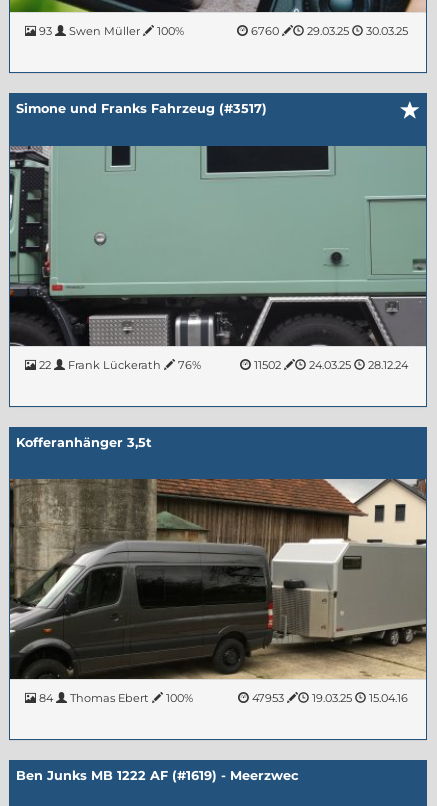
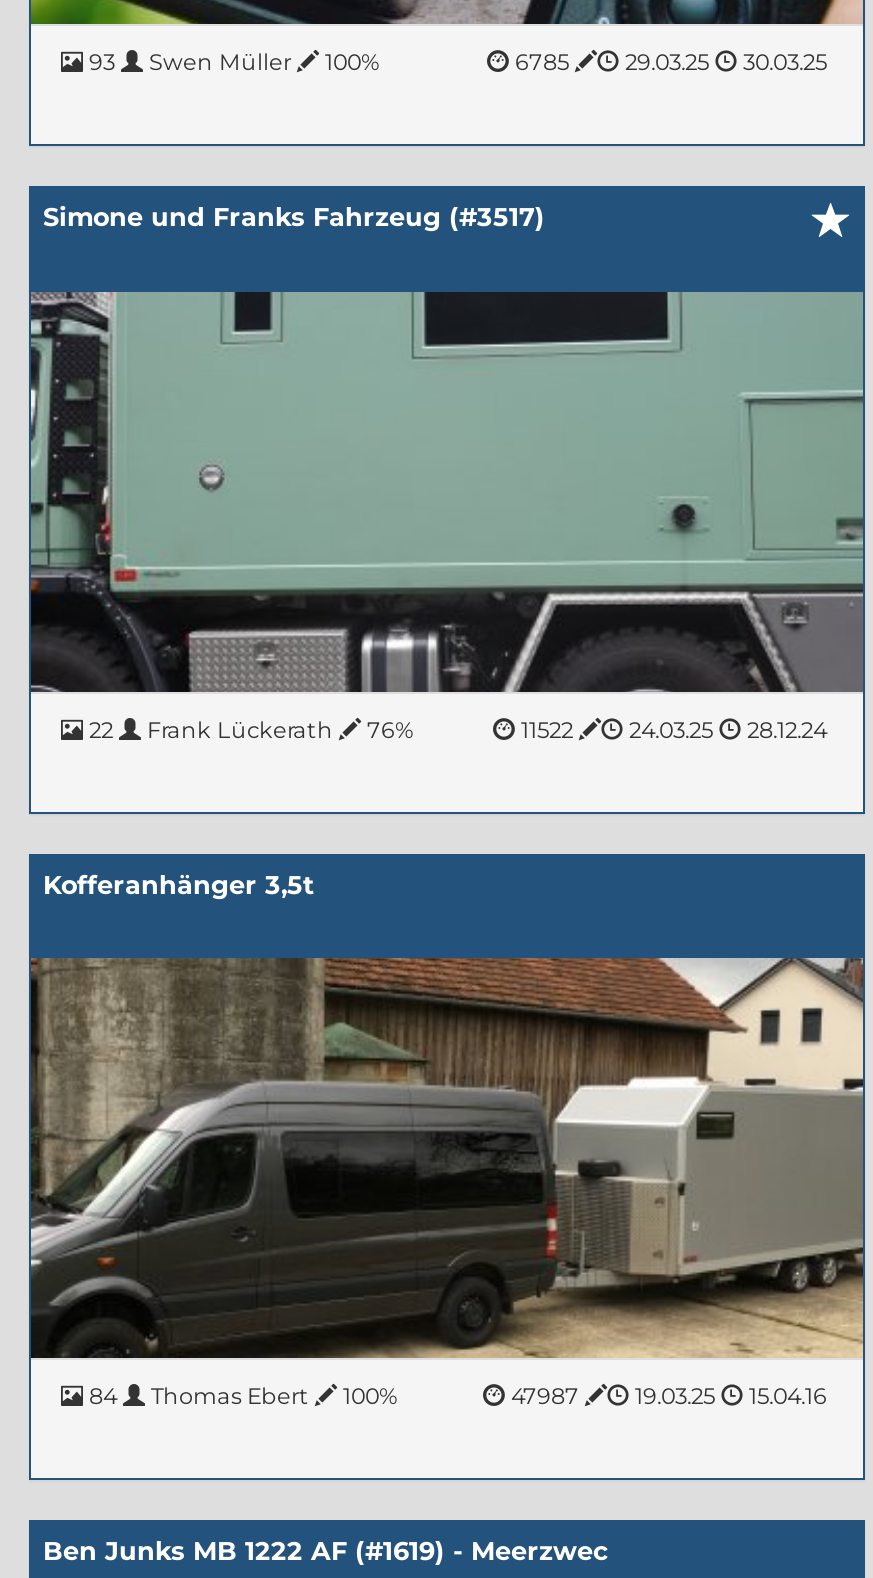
[248,24,411,38] 6760 29.03.25 30.03.25 -> [509,49,833,77] 6785 29.03.25 30.03.25
[251,358,411,372] 11502 24.03.25 28.12.24 -> [515,716,833,744] 11522 24.03.25 28.12.24
[249,691,411,705] 47953 19.03.25 15.04.16 -> [505,1382,833,1410] 47987 19.03.25 15.04.16

